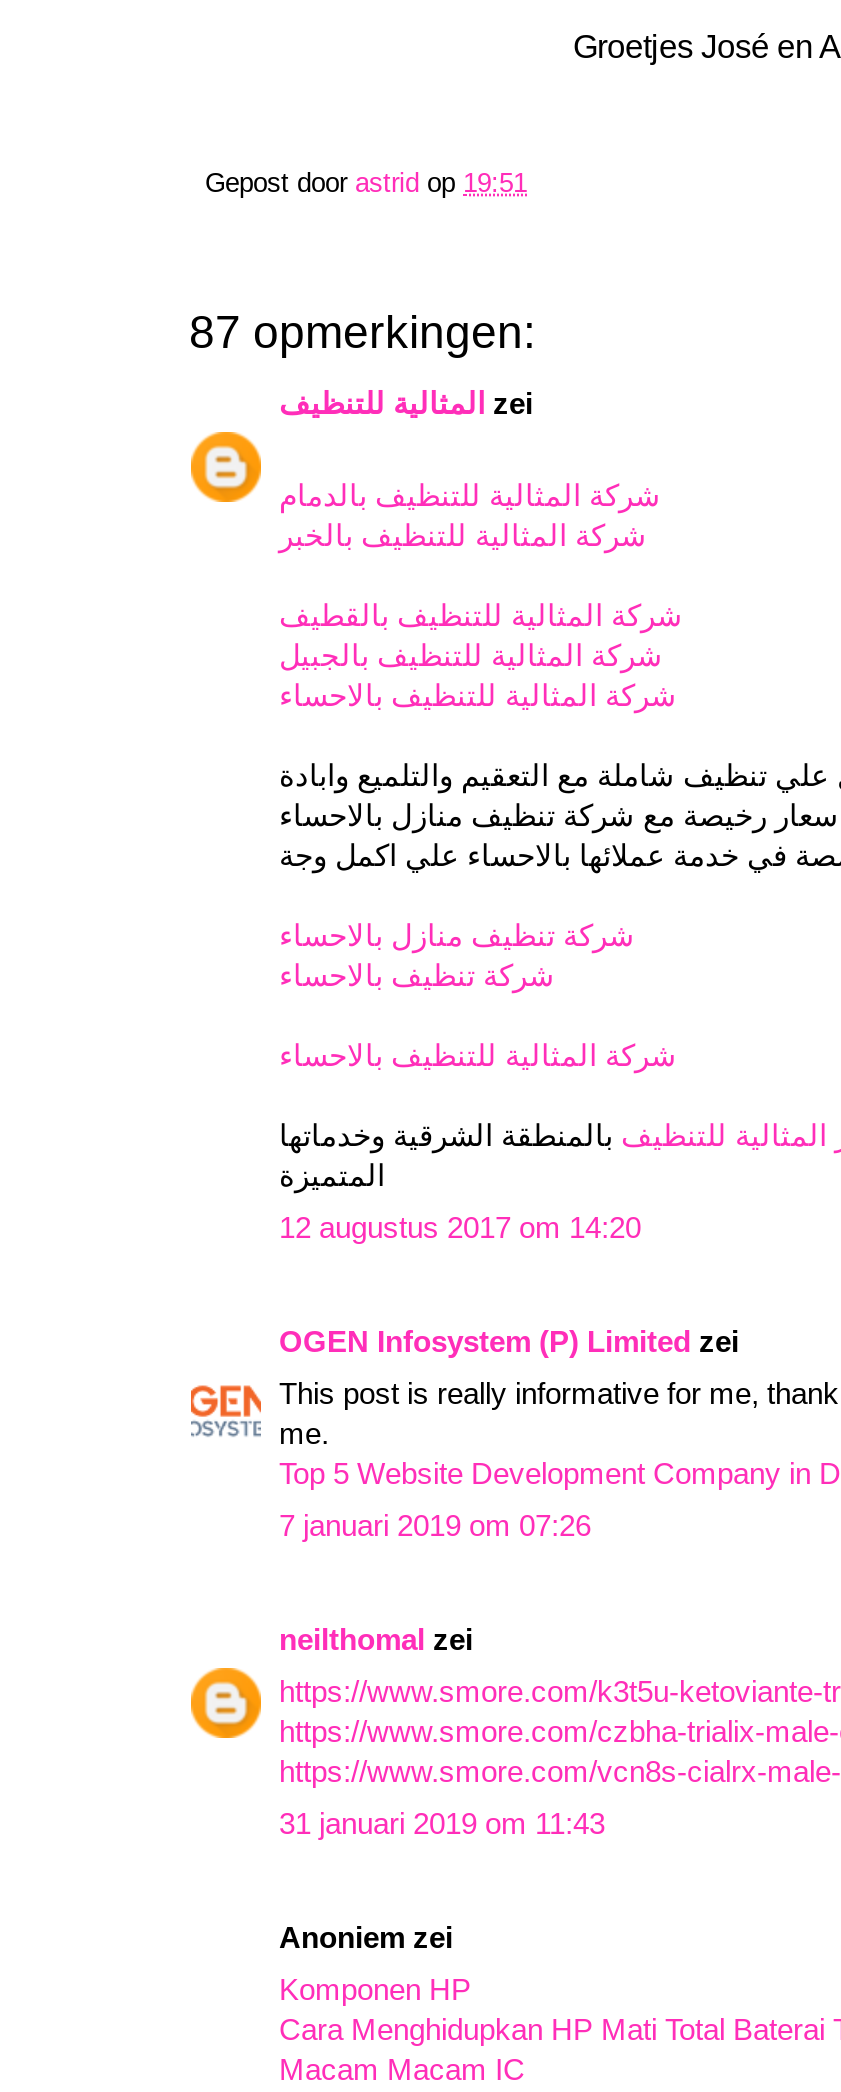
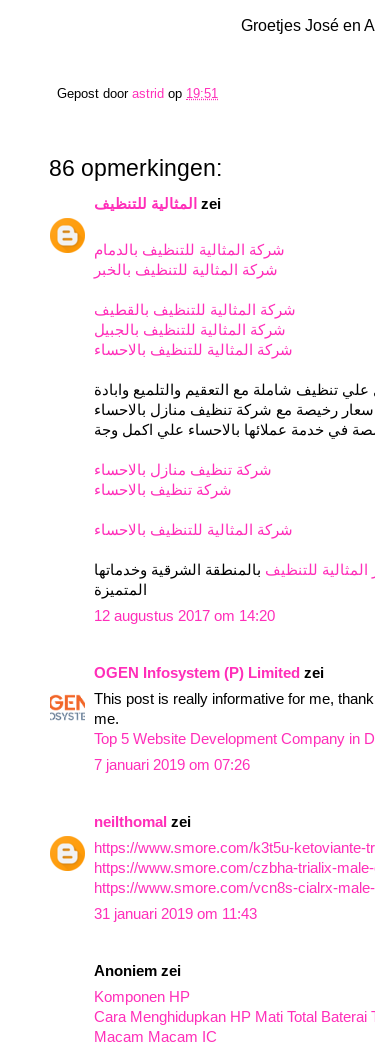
[189,307,535,359] 87 opmerkingen: -> [49,155,222,181] 86 opmerkingen:

